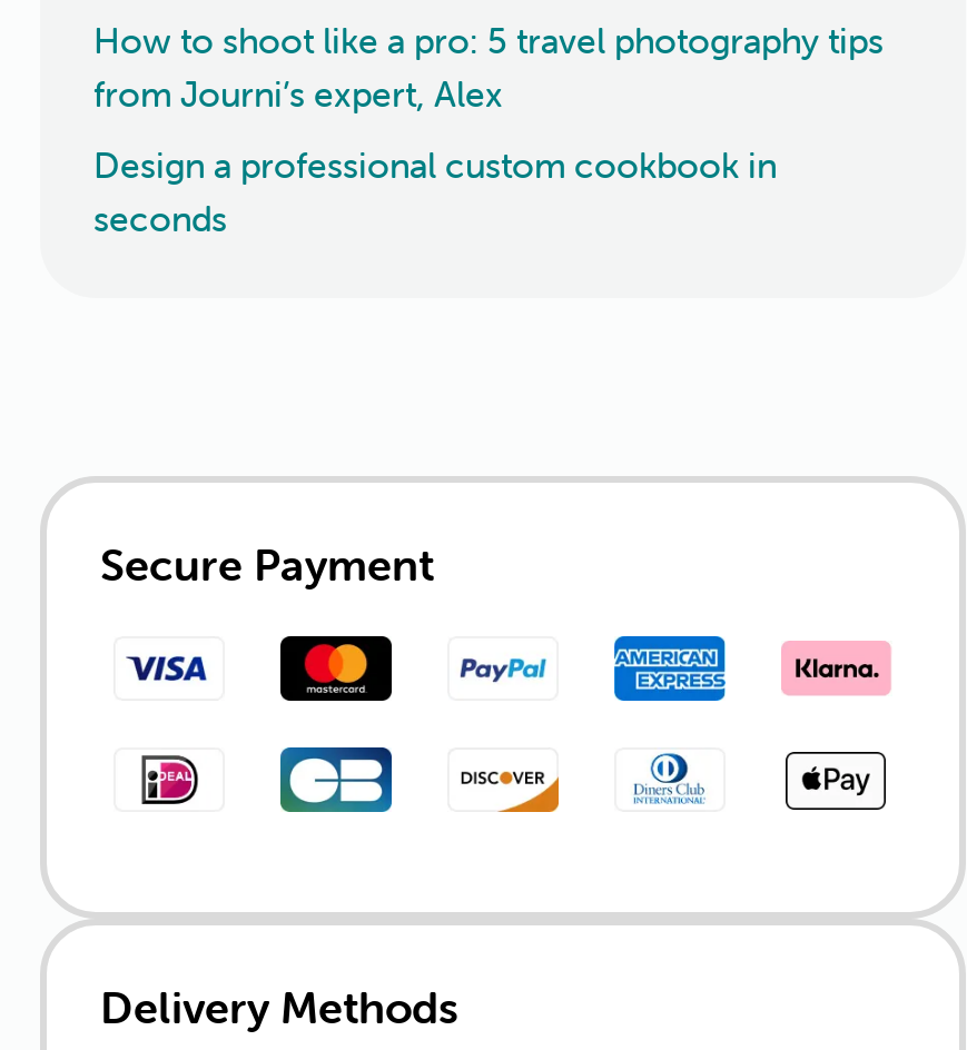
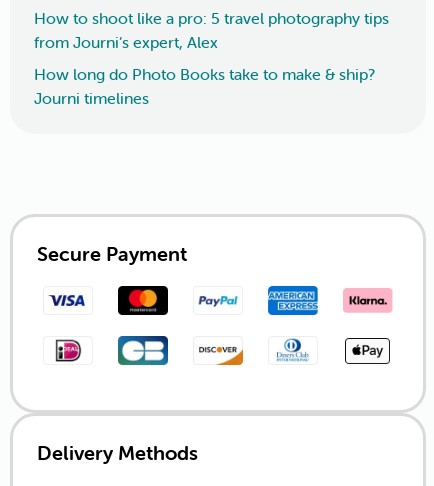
[93,141,777,239] Design a professional custom cookbook in | seconds -> [34,64,375,108] How long do Photo Books take to make & ship? | Journi timelines

